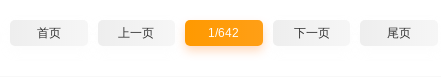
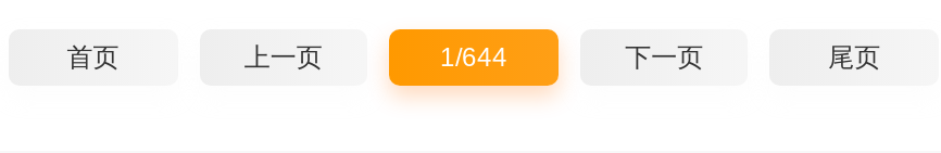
[208,26,239,40] 1/642 -> [440,42,507,72] 1/644

